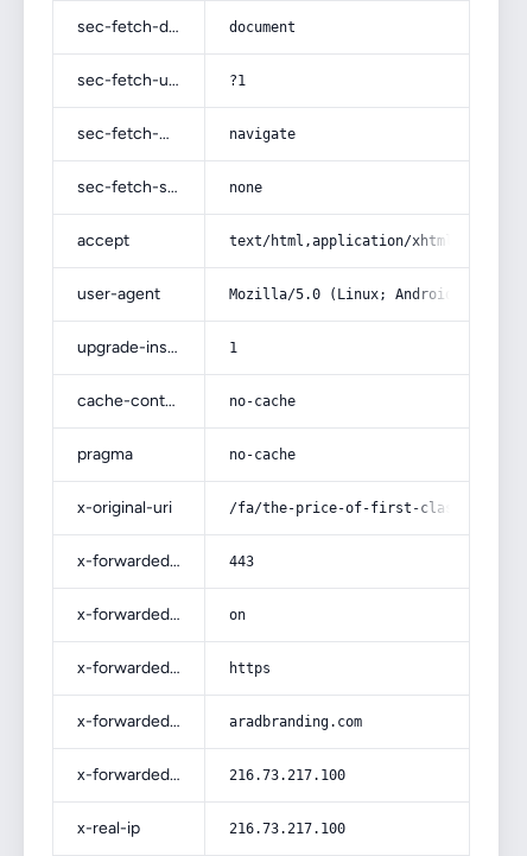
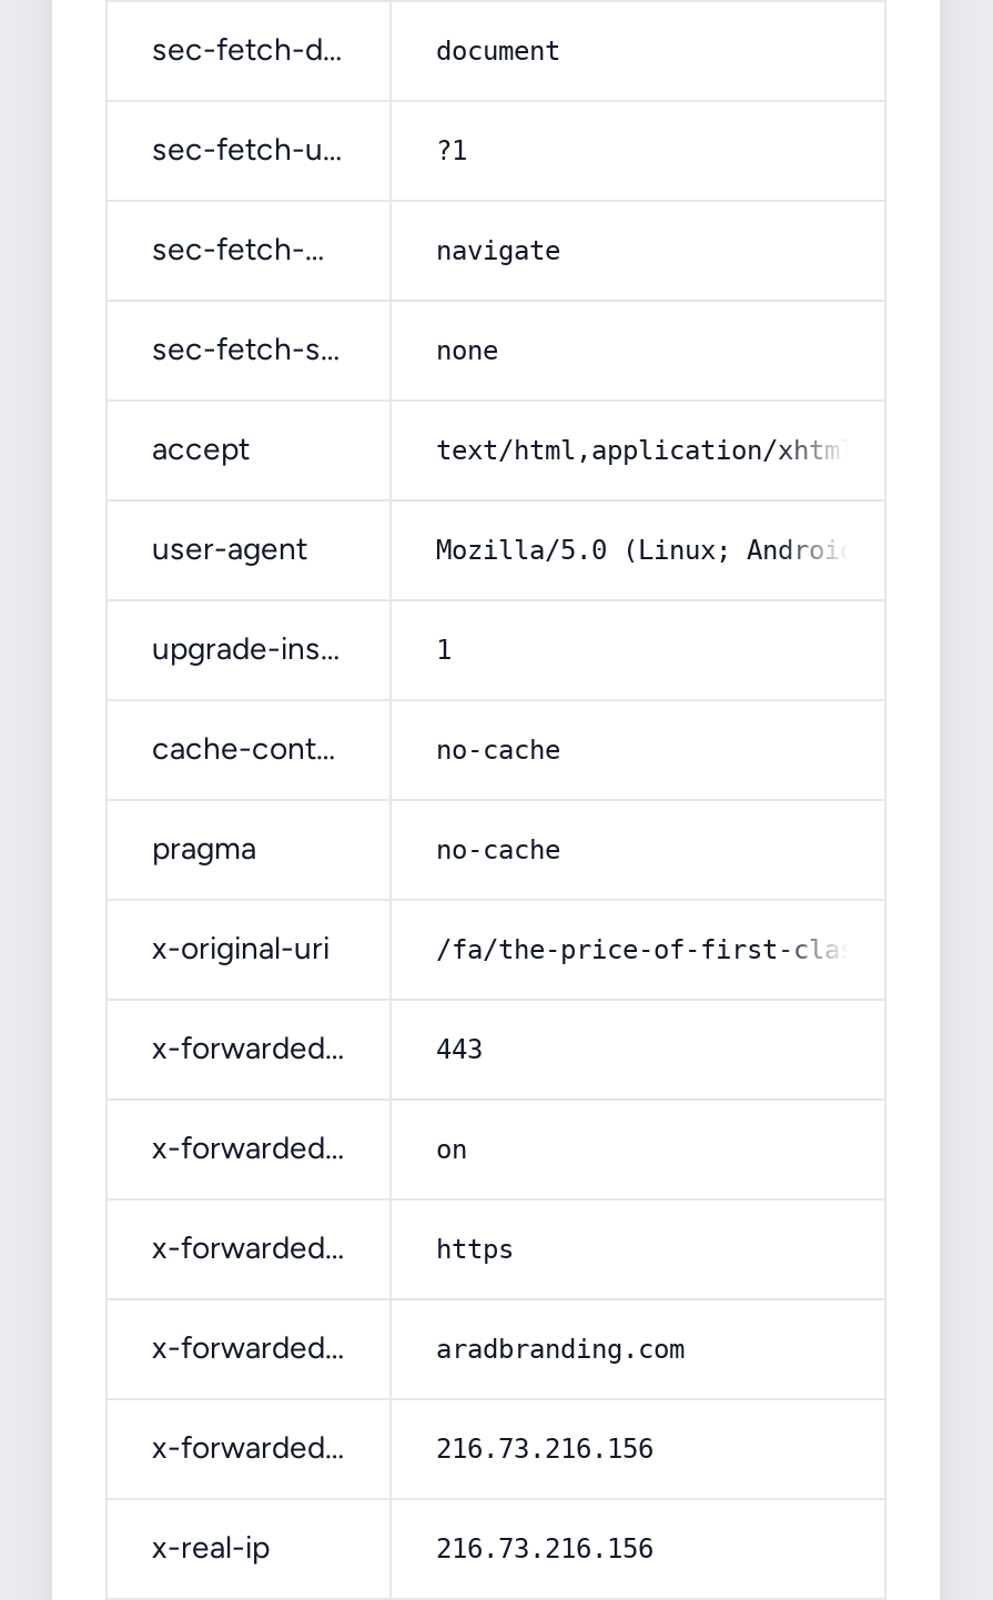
[229,767,345,784] 216.73.217.100 -> [436,1434,653,1465] 216.73.216.156
[229,820,345,837] 216.73.217.100 -> [436,1533,653,1564] 216.73.216.156

